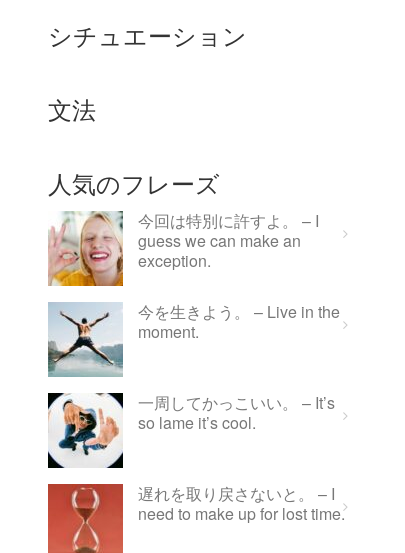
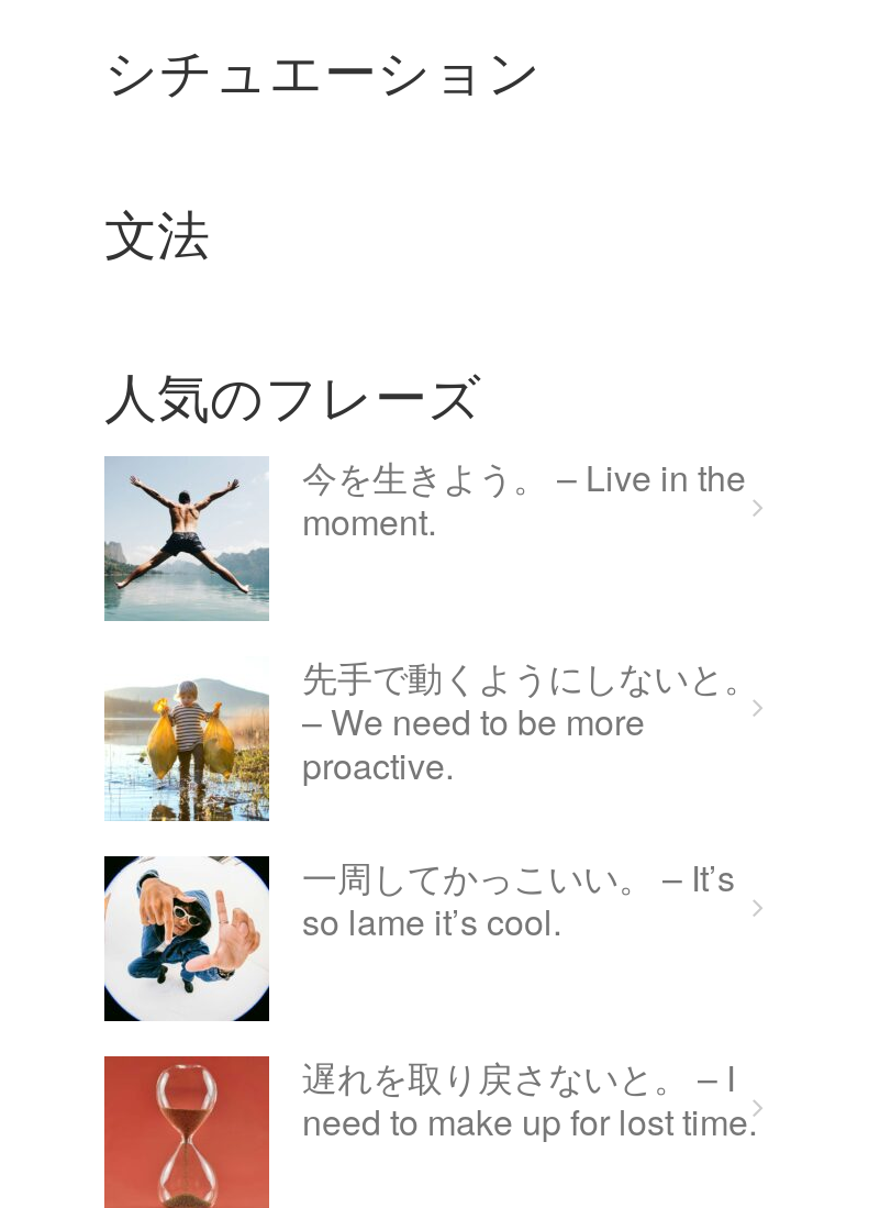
[48,209,319,287] [image] | 今回は特別に許すよ。 – I | guess we can make an | exception. -> none
moved [47,300,340,376] -> [102,452,746,619]: [image] | 今を生きよう。 – Live in the | moment.
none -> [104,652,759,823] [image] | 先手で動くようにしないと。 | – We need to be more | proactive.

